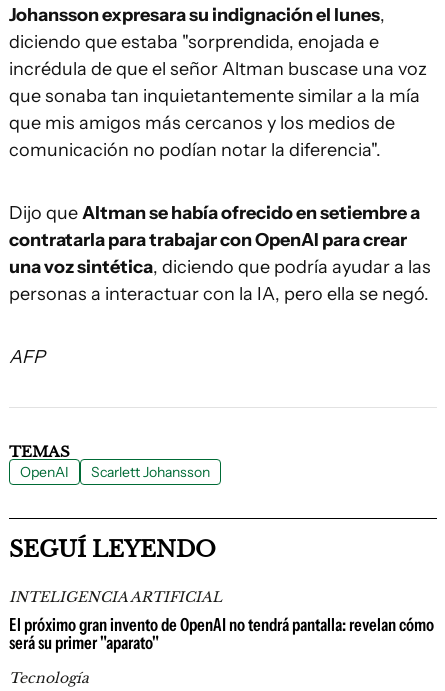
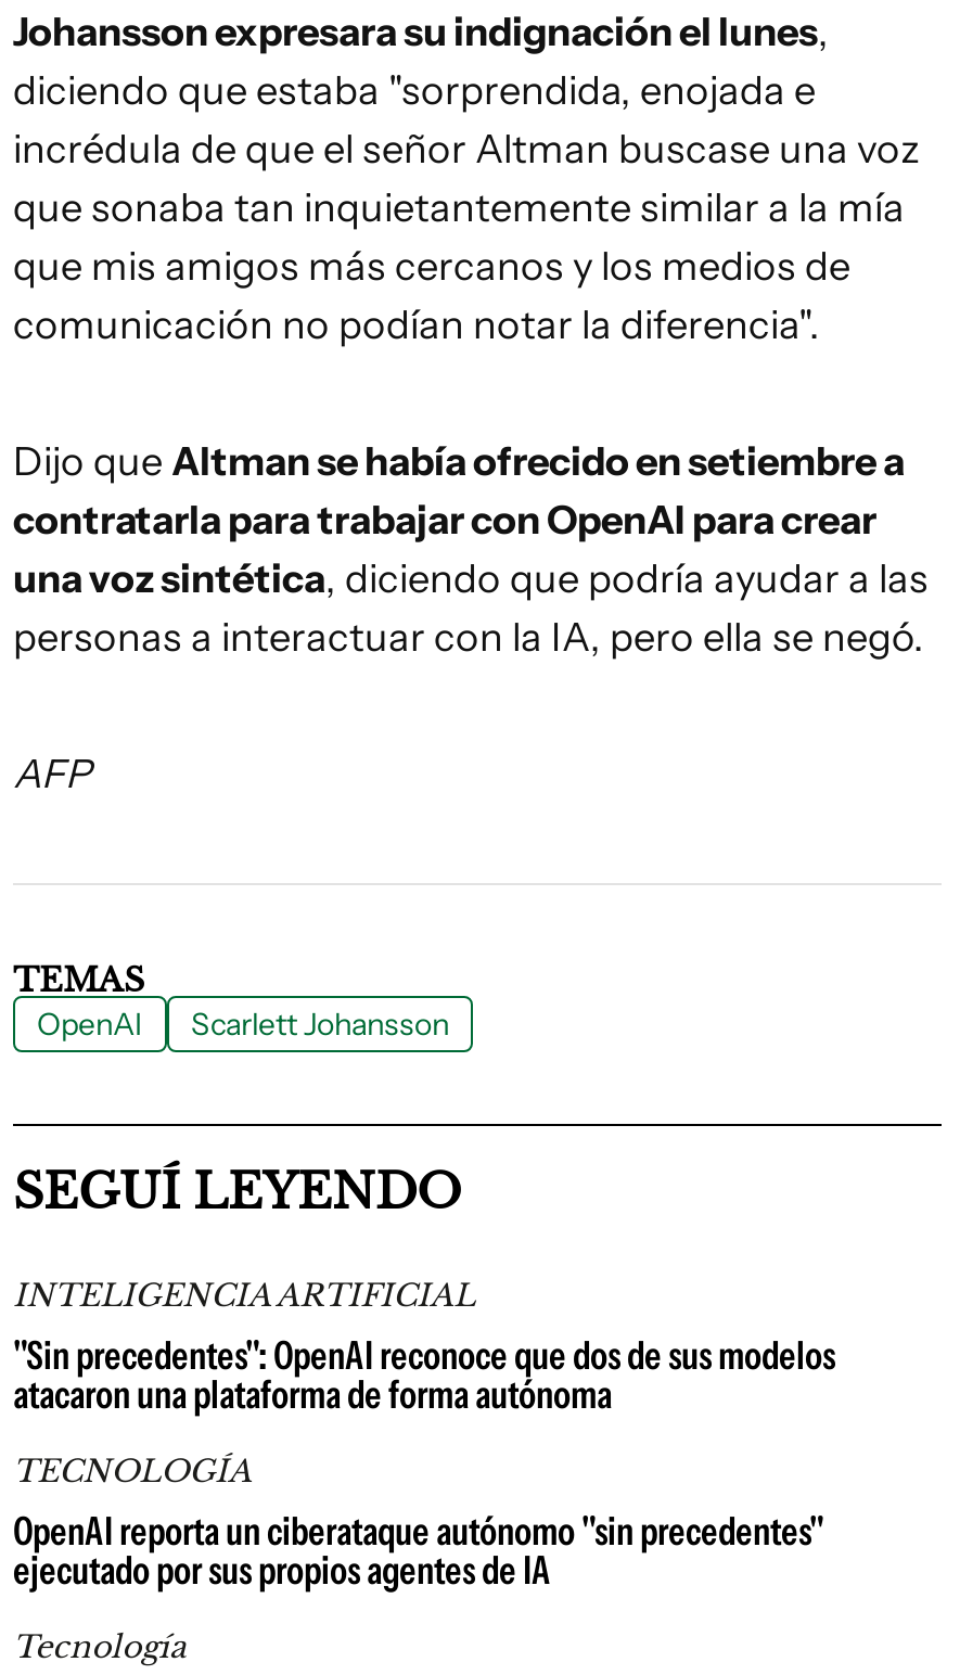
[9,614,434,654] El próximo gran invento de OpenAI no tendrá pantalla: revelan cómo | será su primer "aparato" -> [13,1332,835,1595] "Sin precedentes": OpenAI reconoce que dos de sus modelos | atacaron una plataforma de forma autónoma | TECNOLOGÍA | OpenAI reporta un ciberataque autónomo "sin precedentes" | ejecutado por sus propios agentes de IA

